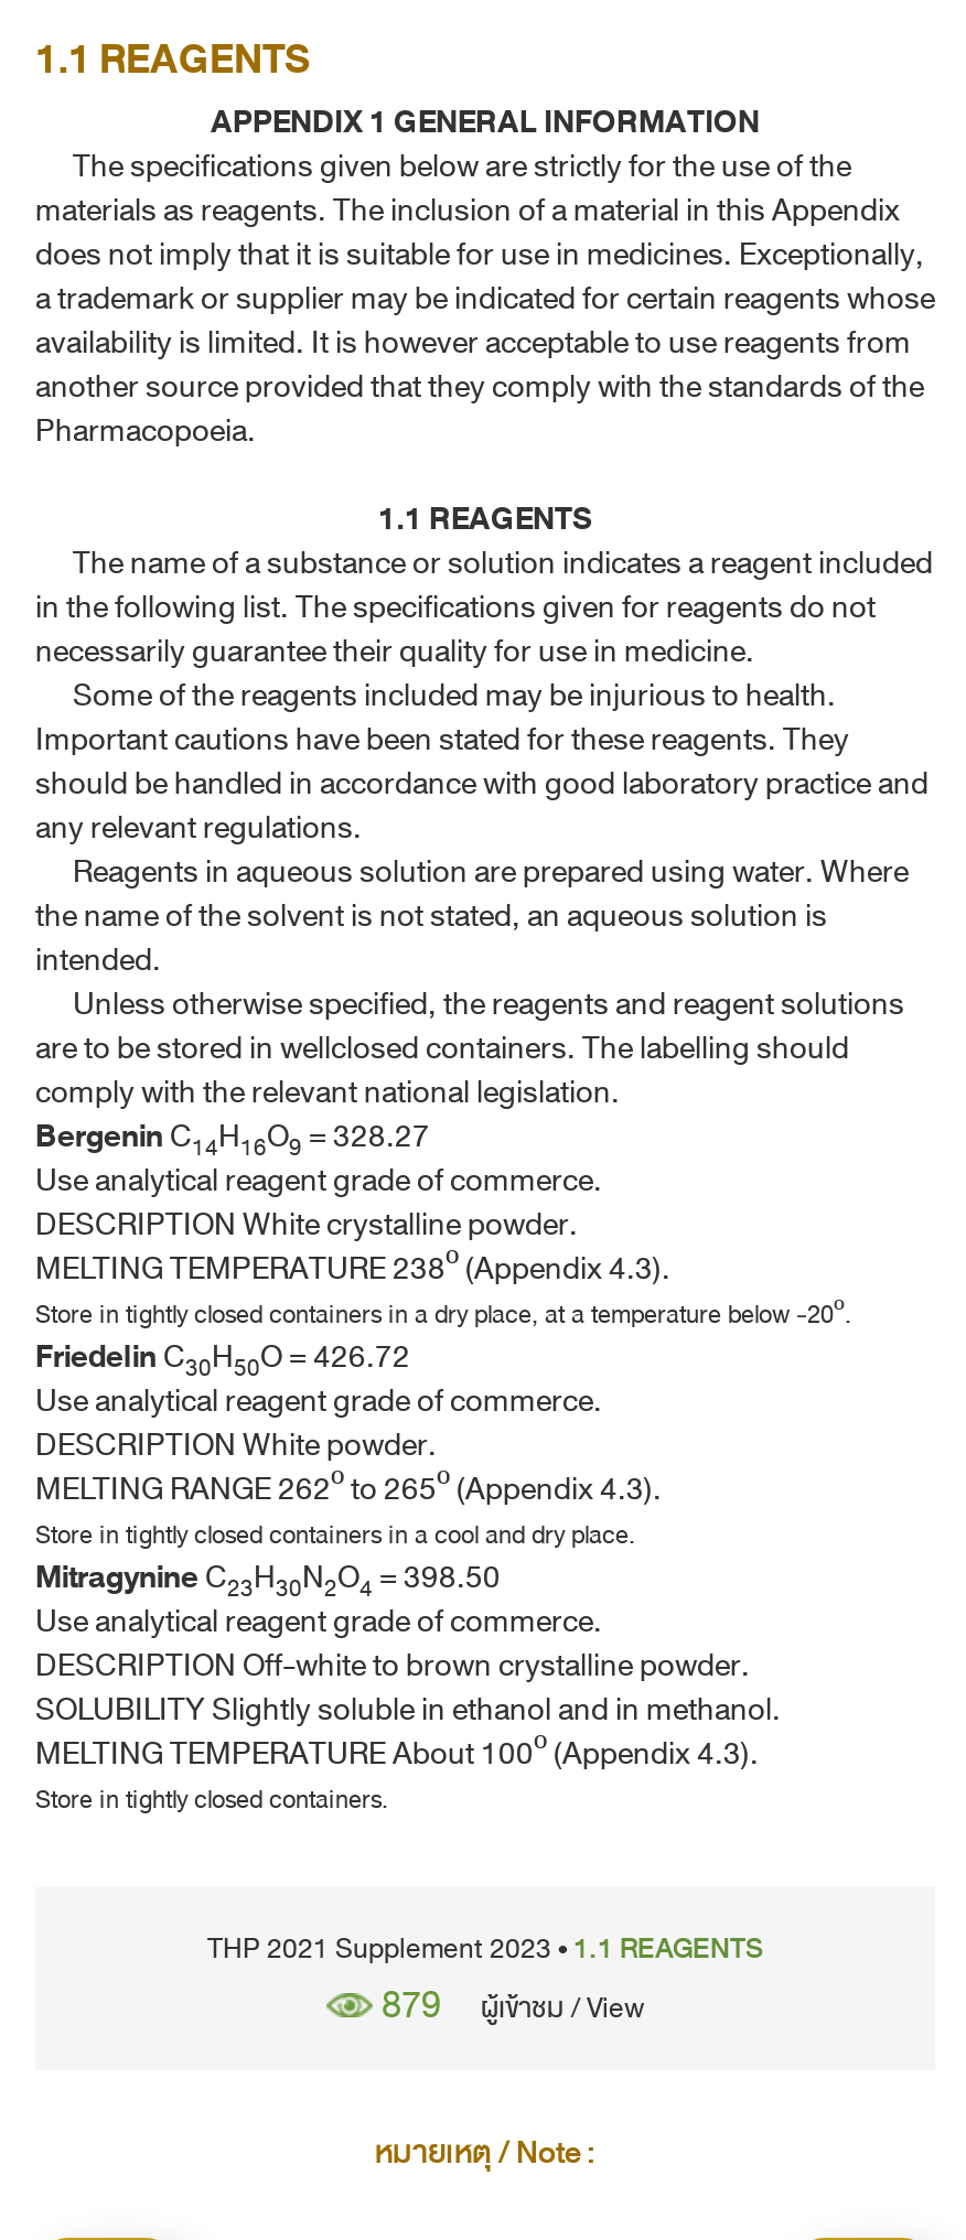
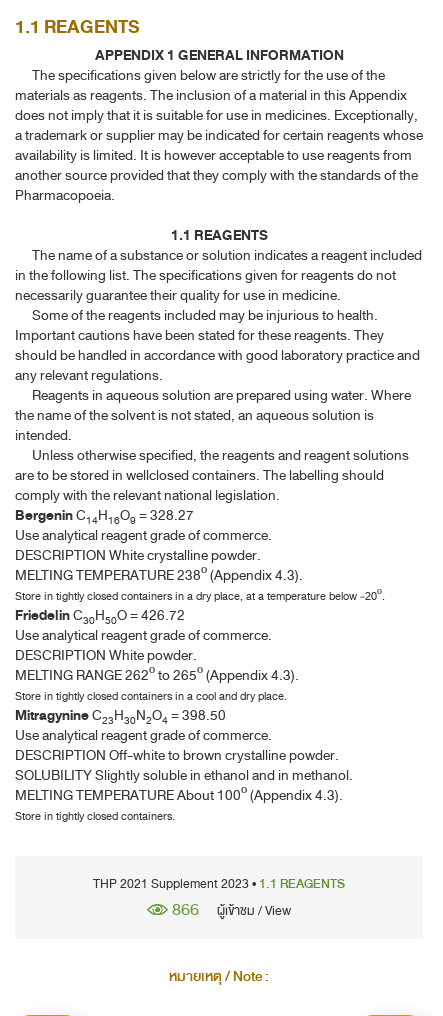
[373,1975,644,2035] 879 ผู้เข้าชม / View -> [168,896,291,923] 866 ผู้เข้าชม / View

